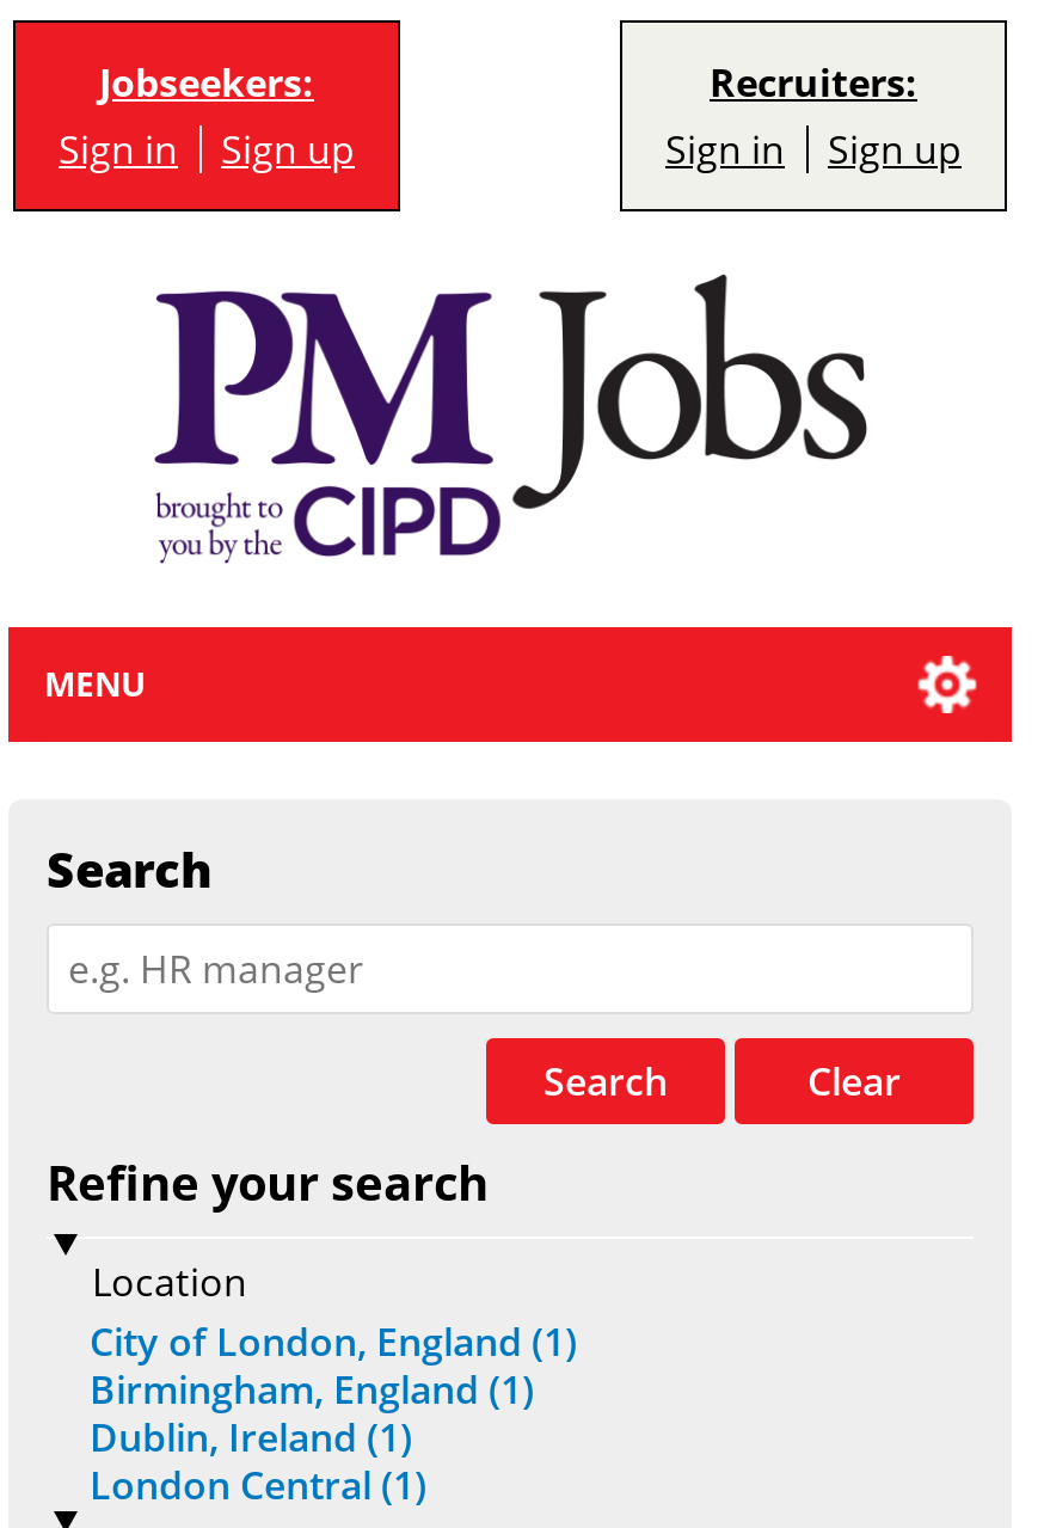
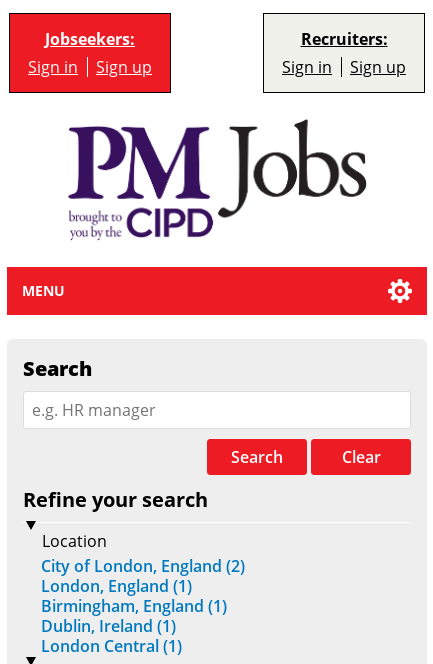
[90,1315,577,1368] City of London, England (1) -> [41,555,245,597] City of London, England (2) | London, England (1)

